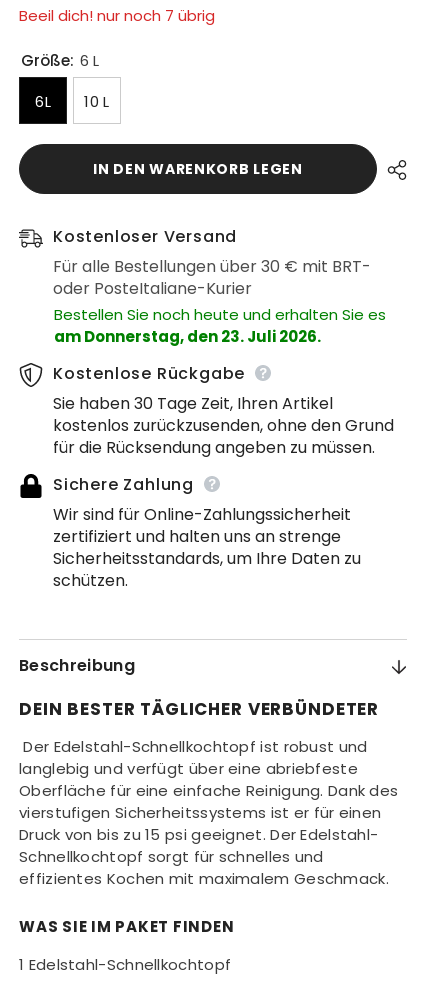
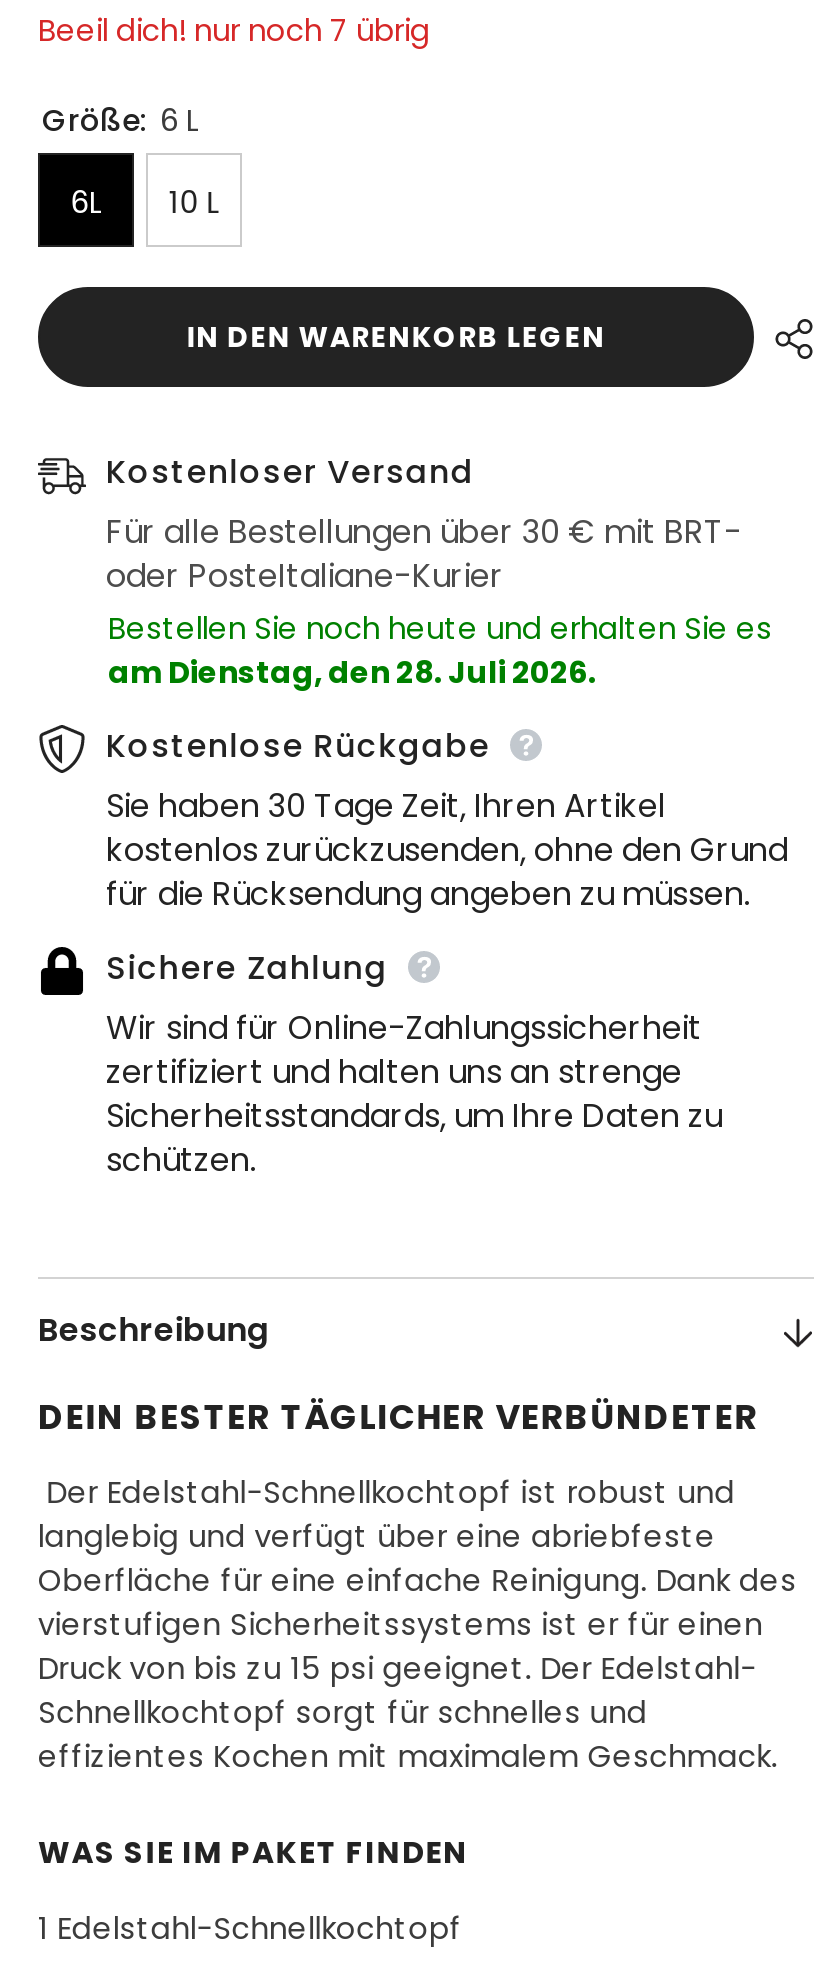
[54,326,321,347] am Donnerstag, den 23. Juli 2026. -> [108,651,596,693] am Dienstag, den 28. Juli 2026.

